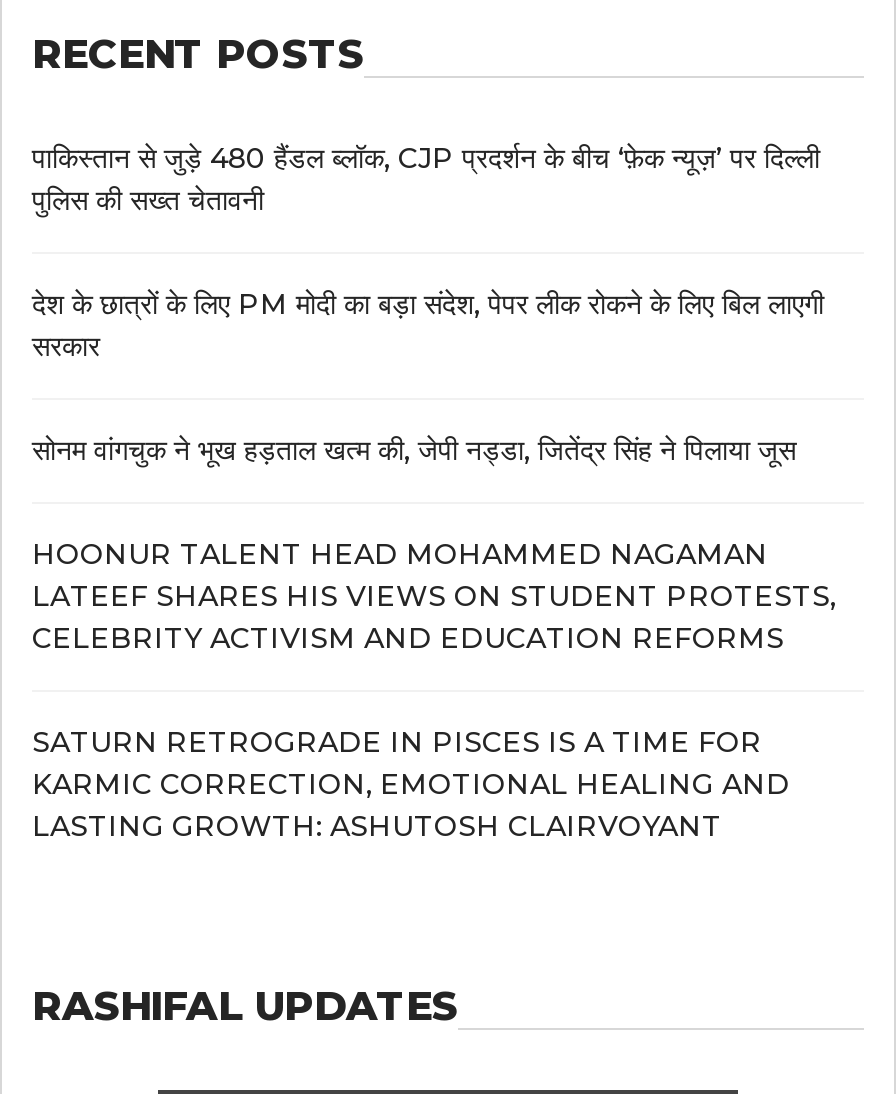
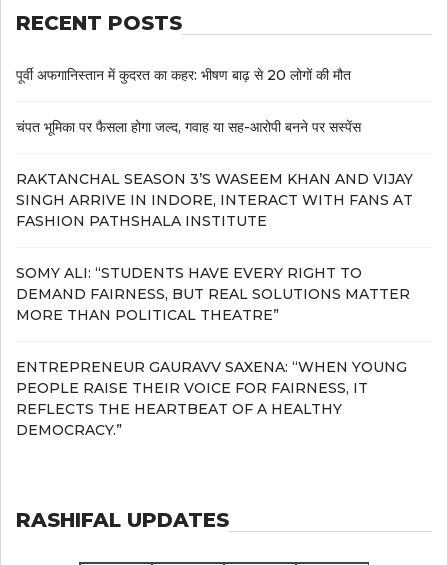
[32,139,820,217] पाकिस्तान से जुड़े 480 हैंडल ब्लॉक, CJP प्रदर्शन के बीच ‘फ़ेक न्यूज़’ पर दिल्ली | पुलिस की सख्त चेतावनी -> [16,66,351,84] पूर्वी अफगानिस्तान में कुदरत का कहर: भीषण बाढ़ से 20 लोगों की मौत
[32,285,824,363] देश के छात्रों के लिए PM मोदी का बड़ा संदेश, पेपर लीक रोकने के लिए बिल लाएगी | सरकार -> [16,118,361,136] चंपत भूमिका पर फैसला होगा जल्द, गवाह या सह-आरोपी बनने पर सस्पेंस
[32,431,796,467] सोनम वांगचुक ने भूख हड़ताल खत्म की, जेपी नड्डा, जितेंद्र सिंह ने पिलाया जूस -> [16,170,413,230] RAKTANCHAL SEASON 3’S WASEEM KHAN AND VIJAY | SINGH ARRIVE IN INDORE, INTERACT WITH FANS AT | FASHION PATHSHALA INSTITUTE
[32,535,836,655] HOONUR TALENT HEAD MOHAMMED NAGAMAN | LATEEF SHARES HIS VIEWS ON STUDENT PROTESTS, | CELEBRITY ACTIVISM AND EDUCATION REFORMS -> [16,264,410,324] SOMY ALI: “STUDENTS HAVE EVERY RIGHT TO | DEMAND FAIRNESS, BUT REAL SOLUTIONS MATTER | MORE THAN POLITICAL THEATRE”
[32,723,790,843] SATURN RETROGRADE IN PISCES IS A TIME FOR | KARMIC CORRECTION, EMOTIONAL HEALING AND | LASTING GROWTH: ASHUTOSH CLAIRVOYANT -> [16,358,407,439] ENTREPRENEUR GAURAVV SAXENA: “WHEN YOUNG | PEOPLE RAISE THEIR VOICE FOR FAIRNESS, IT | REFLECTS THE HEARTBEAT OF A HEALTHY | DEMOCRACY.”

